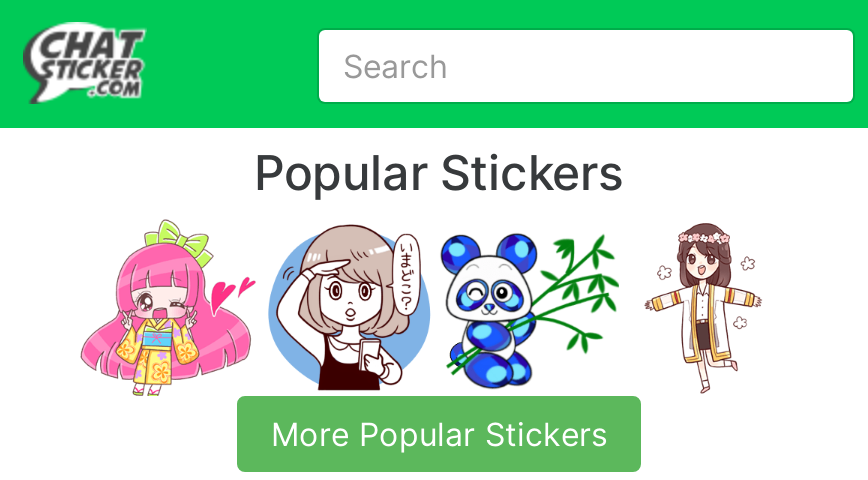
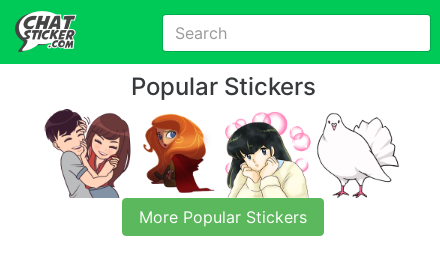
[79,218,789,396] [image] -> [44,108,400,199] [image]

